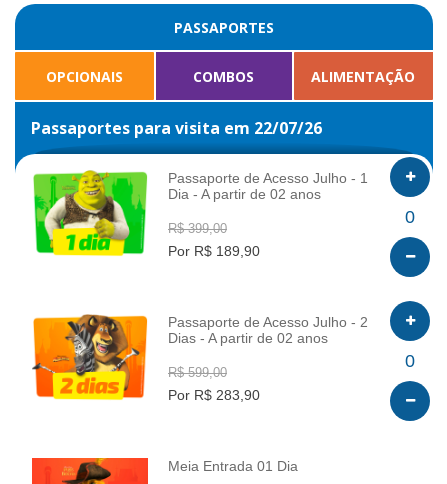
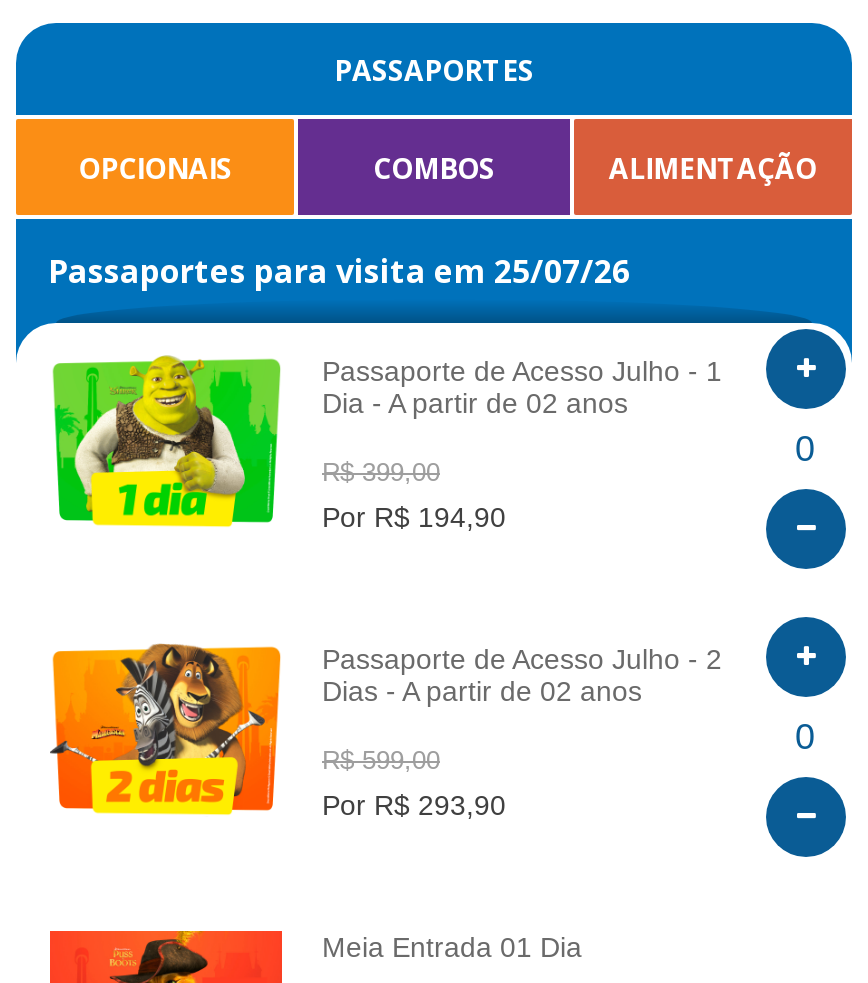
[31,117,322,139] Passaportes para visita em 22/07/26 -> [48,249,630,293] Passaportes para visita em 25/07/26
[168,243,260,259] Por R$ 189,90 -> [322,501,506,533] Por R$ 194,90
[168,387,260,403] Por R$ 283,90 -> [322,789,506,821] Por R$ 293,90

